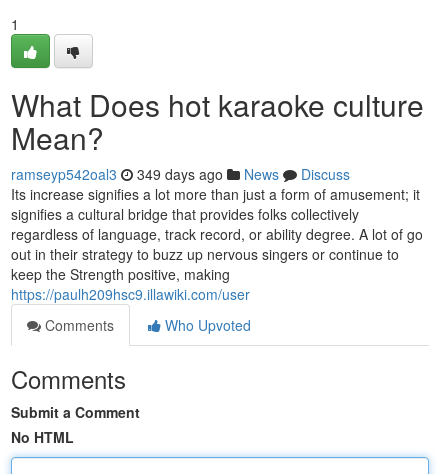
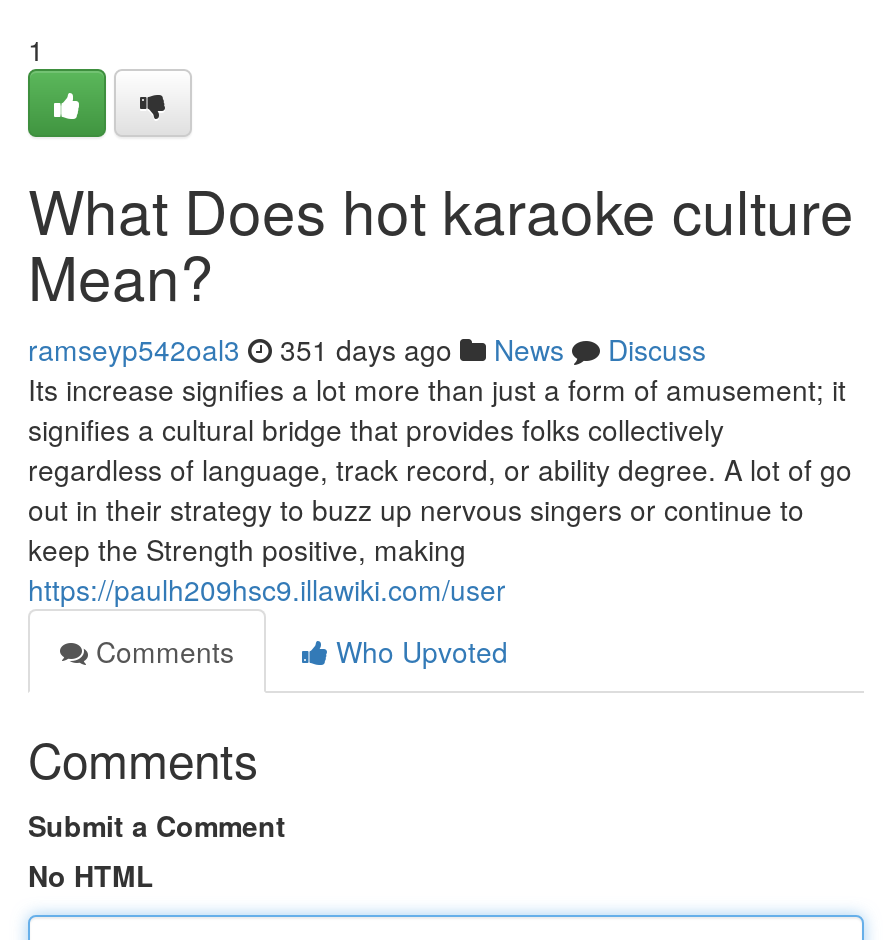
[11,164,350,184] ramseyp542oal3 349 days ago News Discuss -> [28,329,706,369] ramseyp542oal3 351 days ago News Discuss

